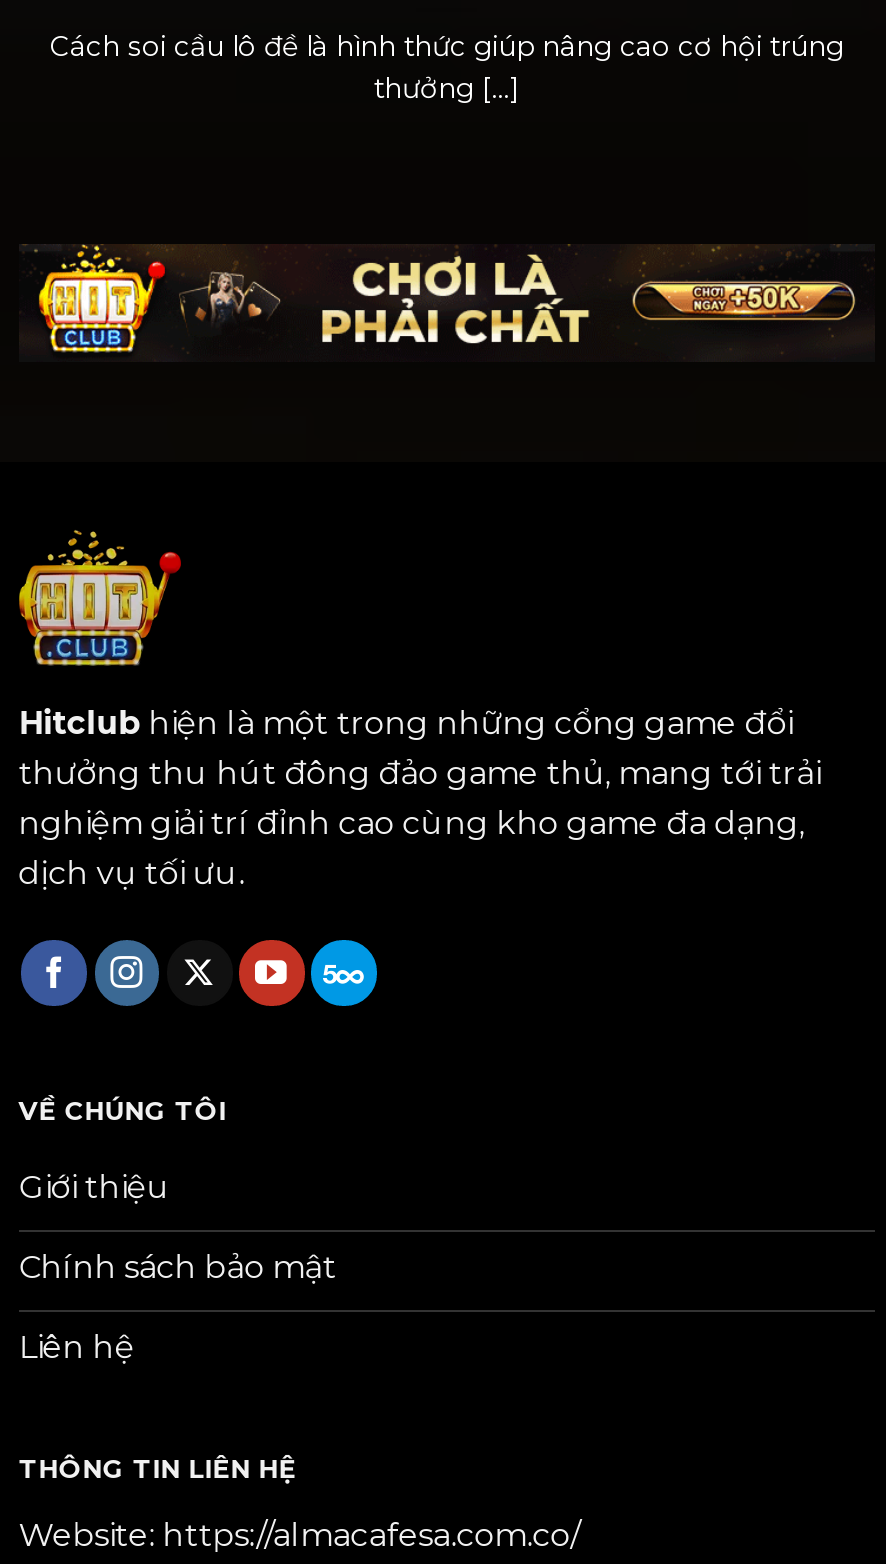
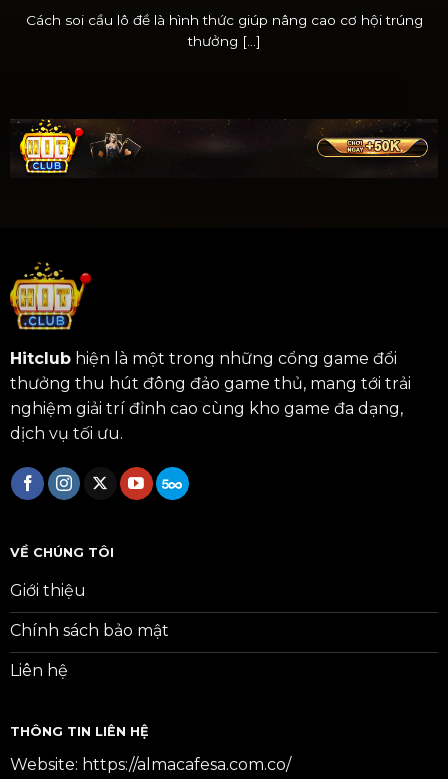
[319,252,591,346] [image] -> none

